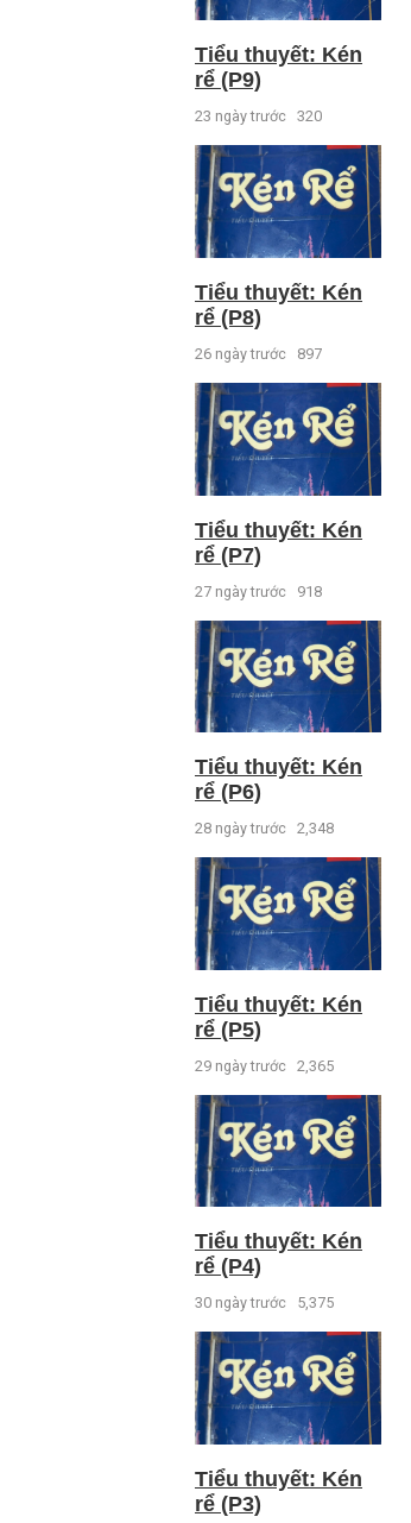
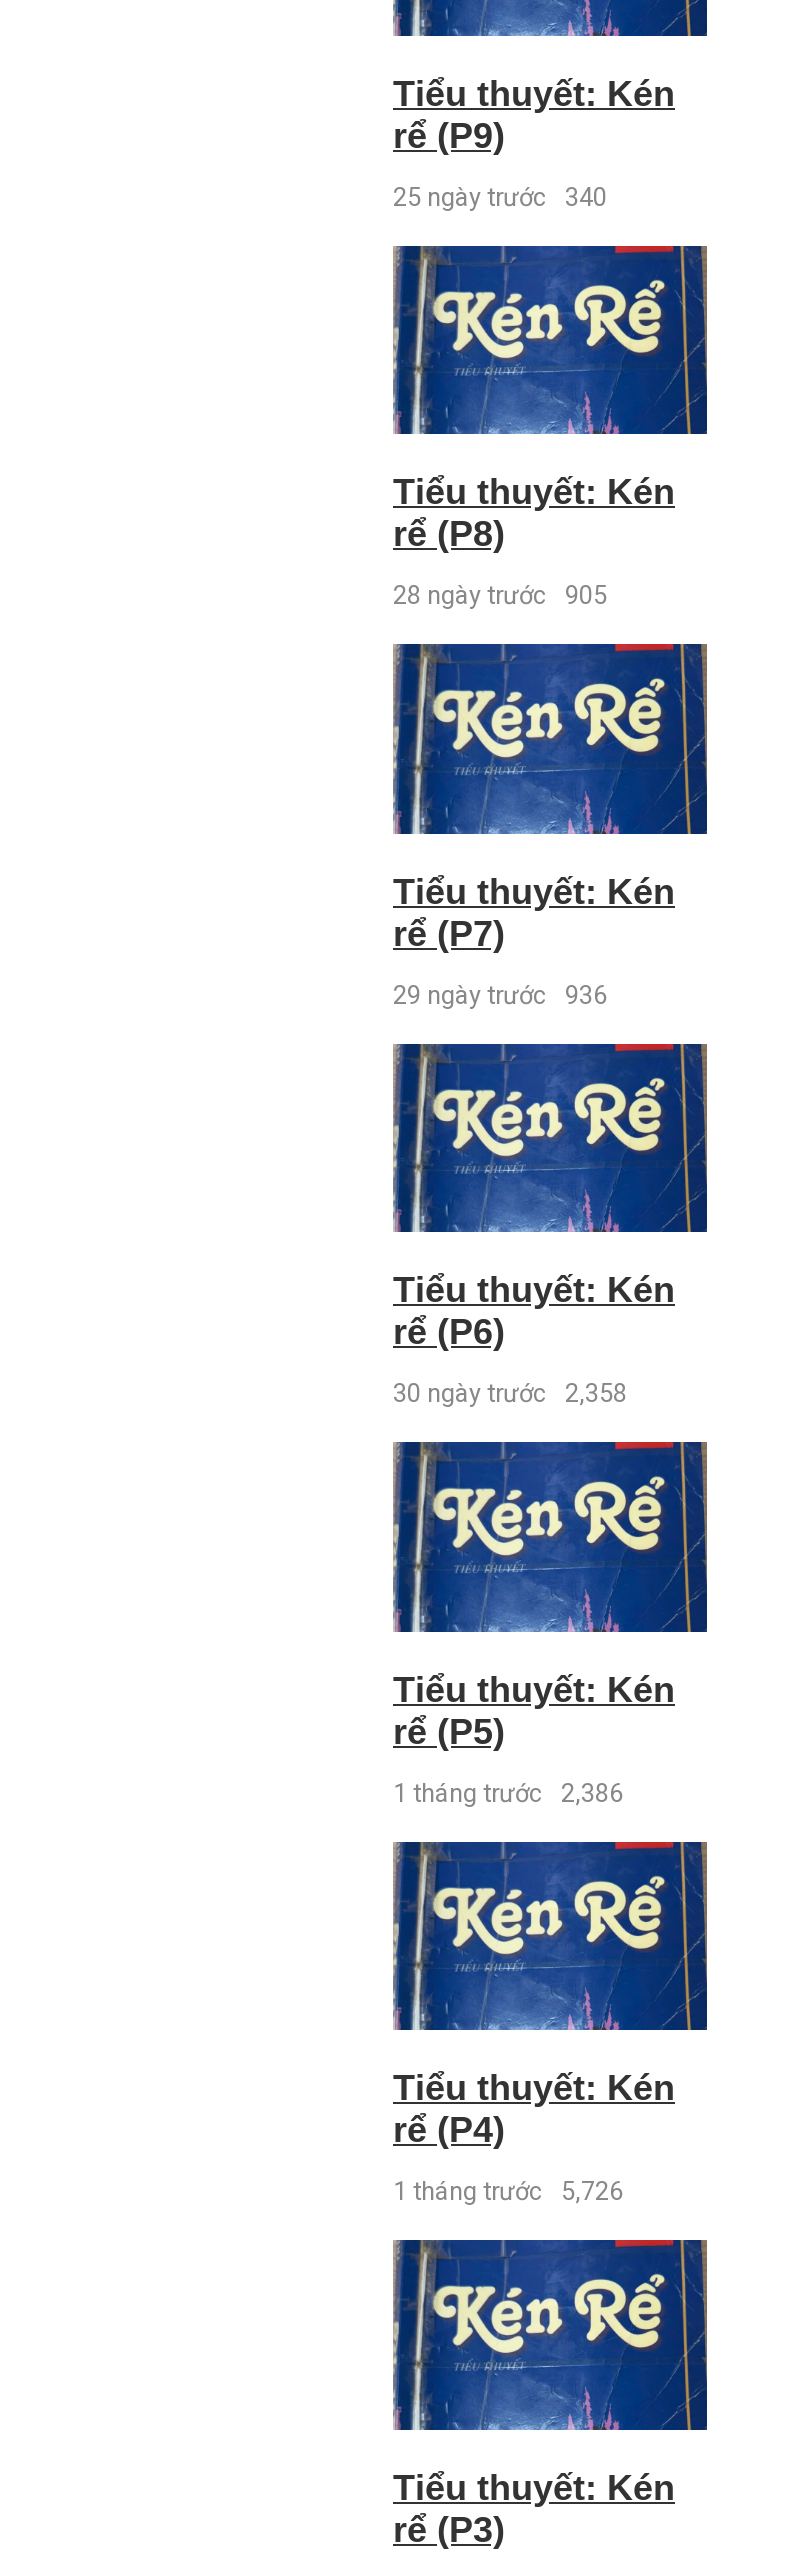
[195,107,322,125] 23 ngày trước 320 -> [393,181,607,211] 25 ngày trước 340
[195,345,322,363] 26 ngày trước 897 -> [393,580,607,610] 28 ngày trước 905
[195,582,322,600] 27 ngày trước 918 -> [393,979,607,1009] 29 ngày trước 936
[195,819,334,837] 28 ngày trước 2,348 -> [393,1378,627,1408] 30 ngày trước 2,358
[195,1057,334,1074] 29 ngày trước 2,365 -> [393,1777,623,1807] 1 tháng trước 2,386
[195,1294,334,1312] 30 ngày trước 5,375 -> [393,2176,623,2206] 1 tháng trước 5,726

